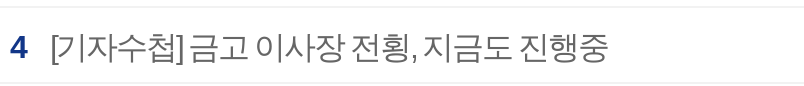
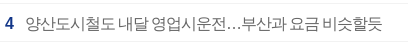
[50,30,608,64] [기자수첩] 금고 이사장 전횡, 지금도 진행중 -> [25,15,382,32] 양산도시철도 내달 영업시운전…부산과 요금 비슷할듯

